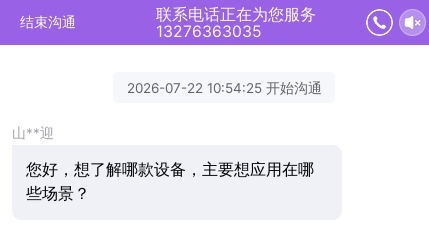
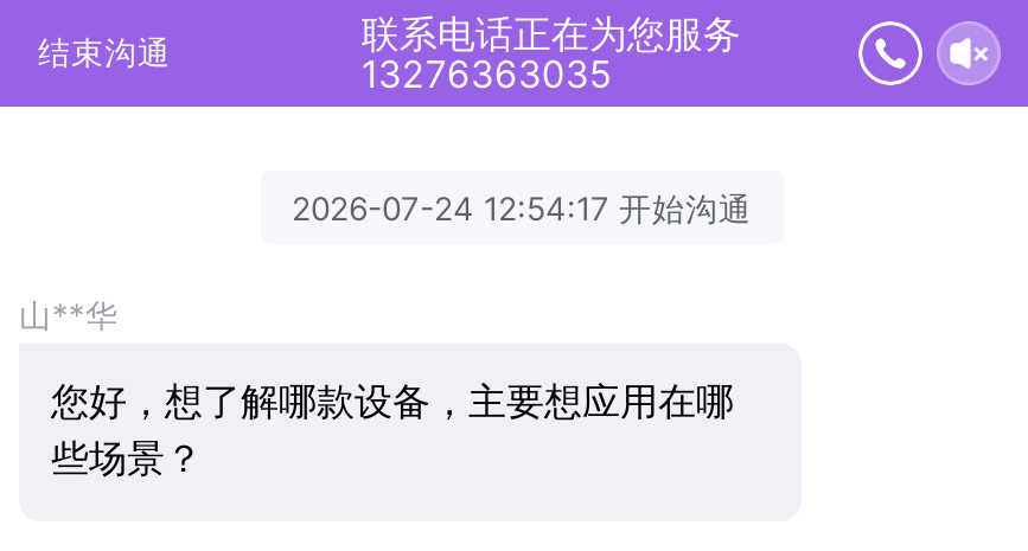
[126,80,321,96] 2026-07-22 10:54:25 开始沟通 -> [292,189,752,227] 2026-07-24 12:54:17 开始沟通
[12,125,54,141] 山**迎 -> [19,297,119,335] 山**华

